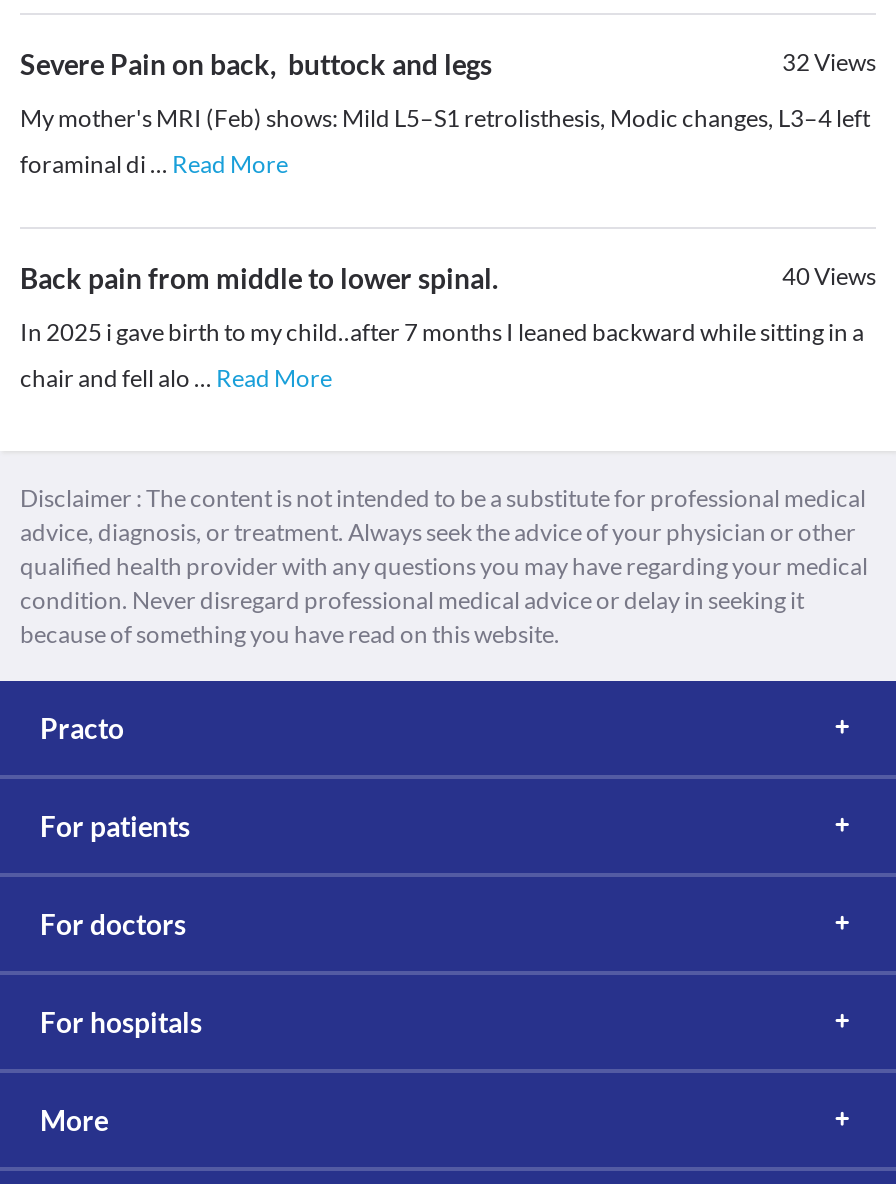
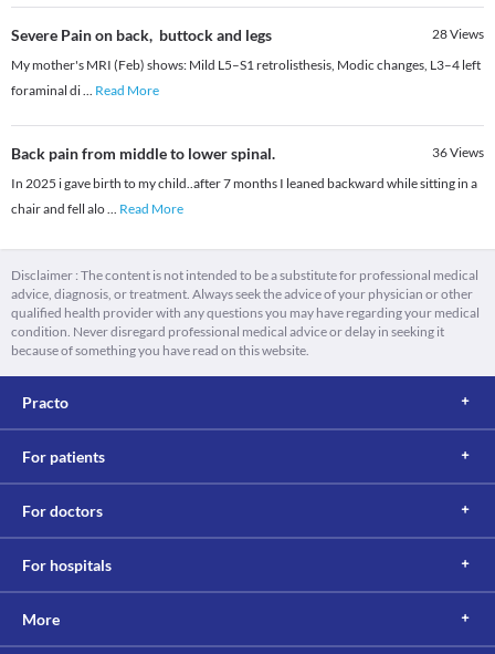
[782,48,876,78] 32Views -> [432,26,484,42] 28Views
[782,262,876,292] 40Views -> [432,144,484,161] 36Views

